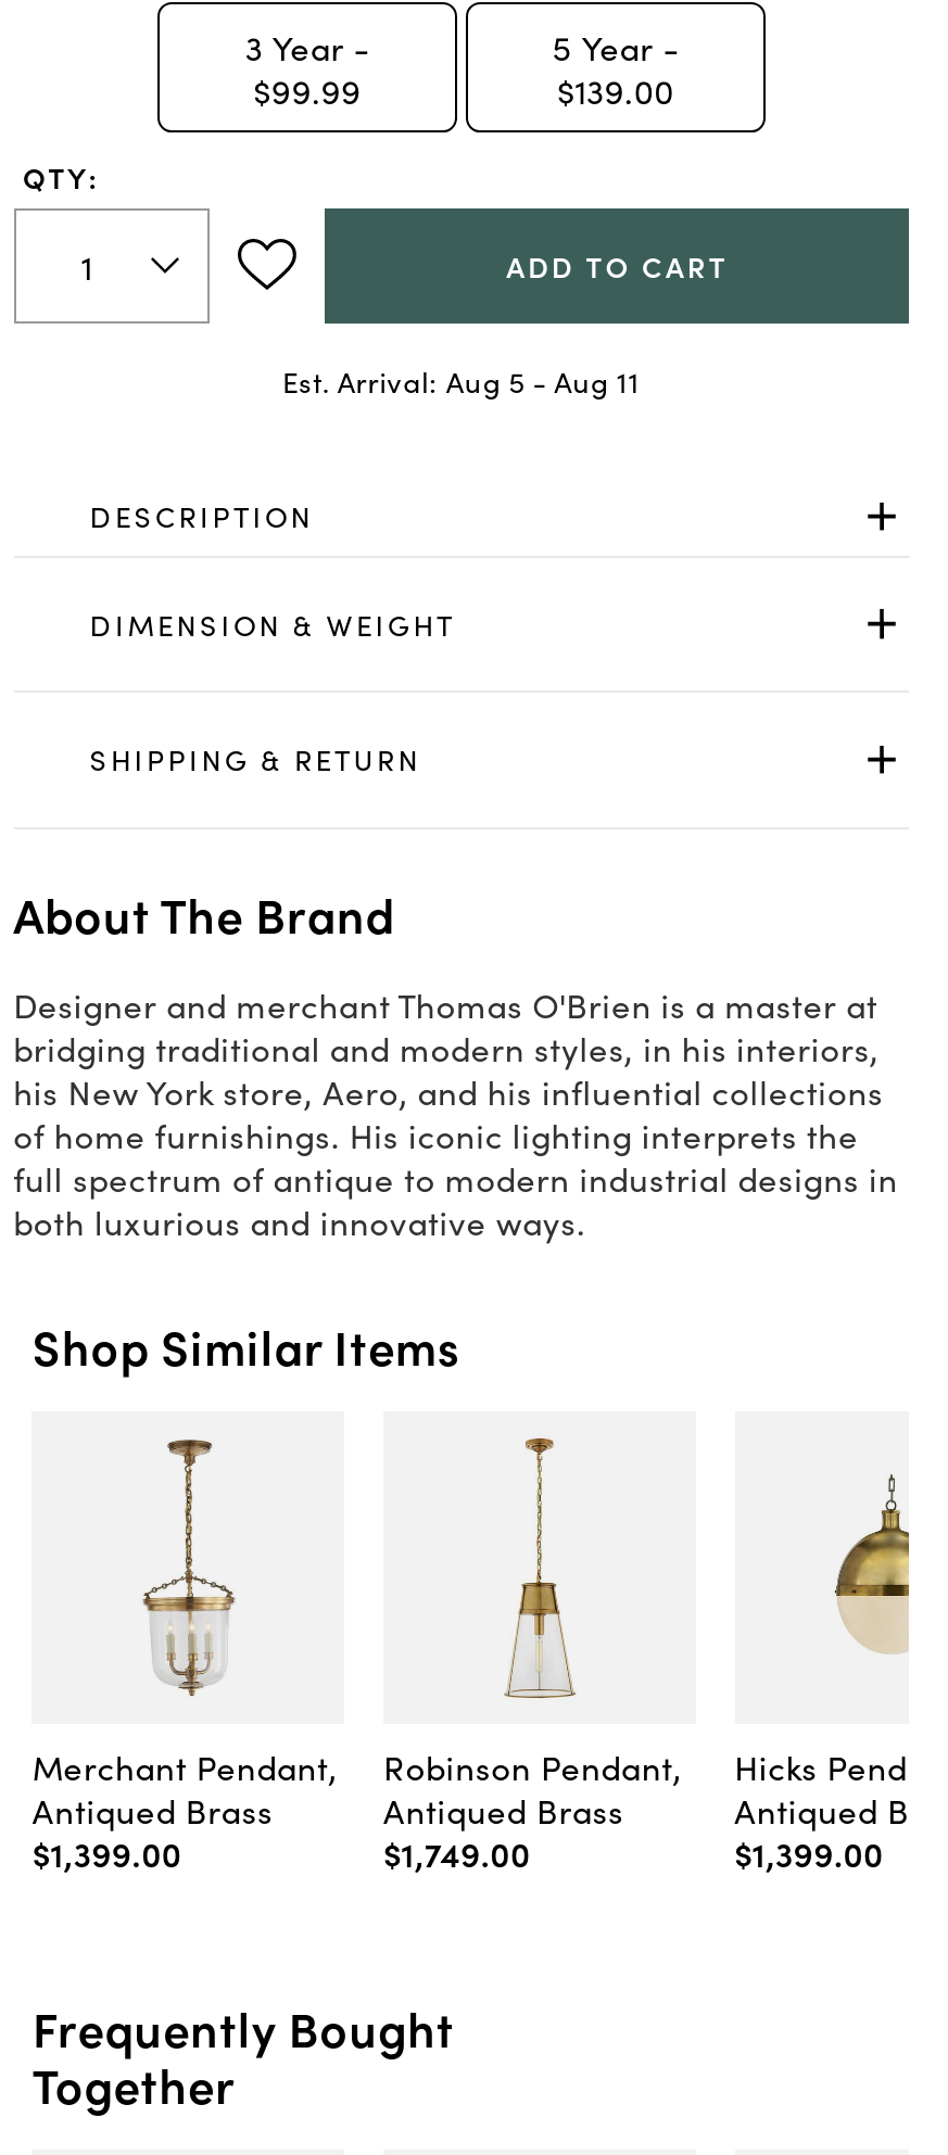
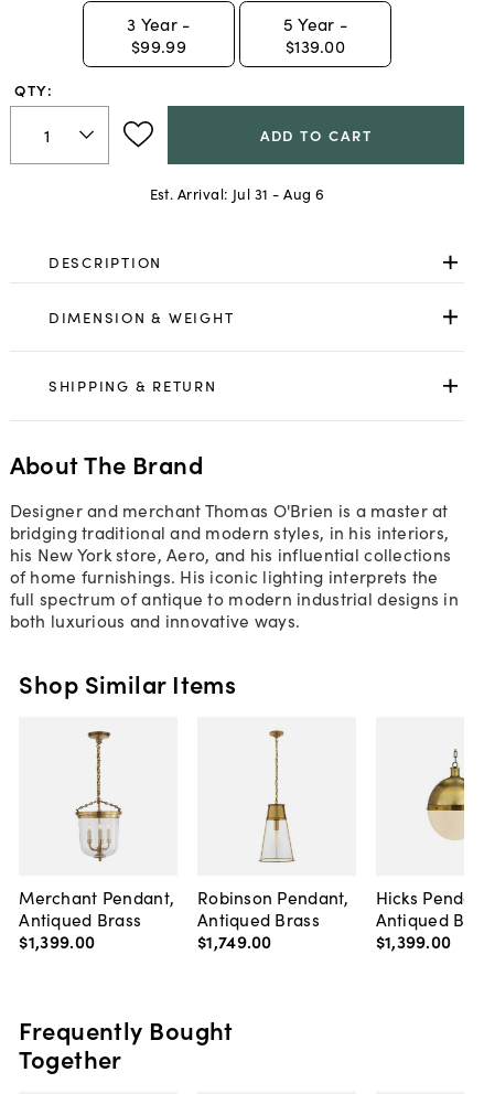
[282,361,640,402] Est. Arrival: Aug 5 - Aug 11 -> [149,183,325,204] Est. Arrival: Jul 31 - Aug 6

